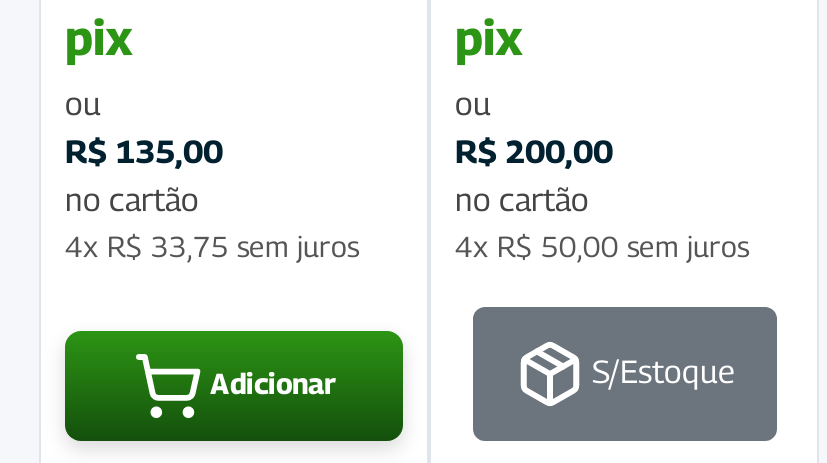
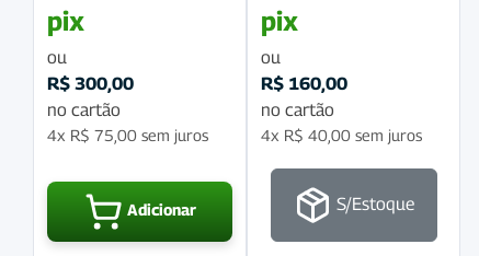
[65,133,223,171] R$135,00 -> [47,73,134,94] R$300,00
[455,133,613,171] R$200,00 -> [261,73,347,94] R$160,00
[65,229,359,263] 4x R$33,75 sem juros -> [47,126,208,144] 4x R$75,00 sem juros
[455,229,749,263] 4x R$50,00 sem juros -> [261,126,422,144] 4x R$40,00 sem juros

